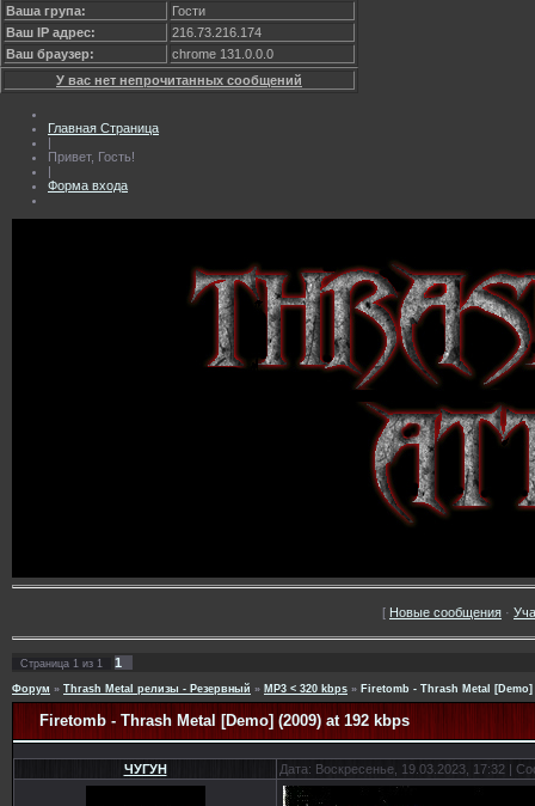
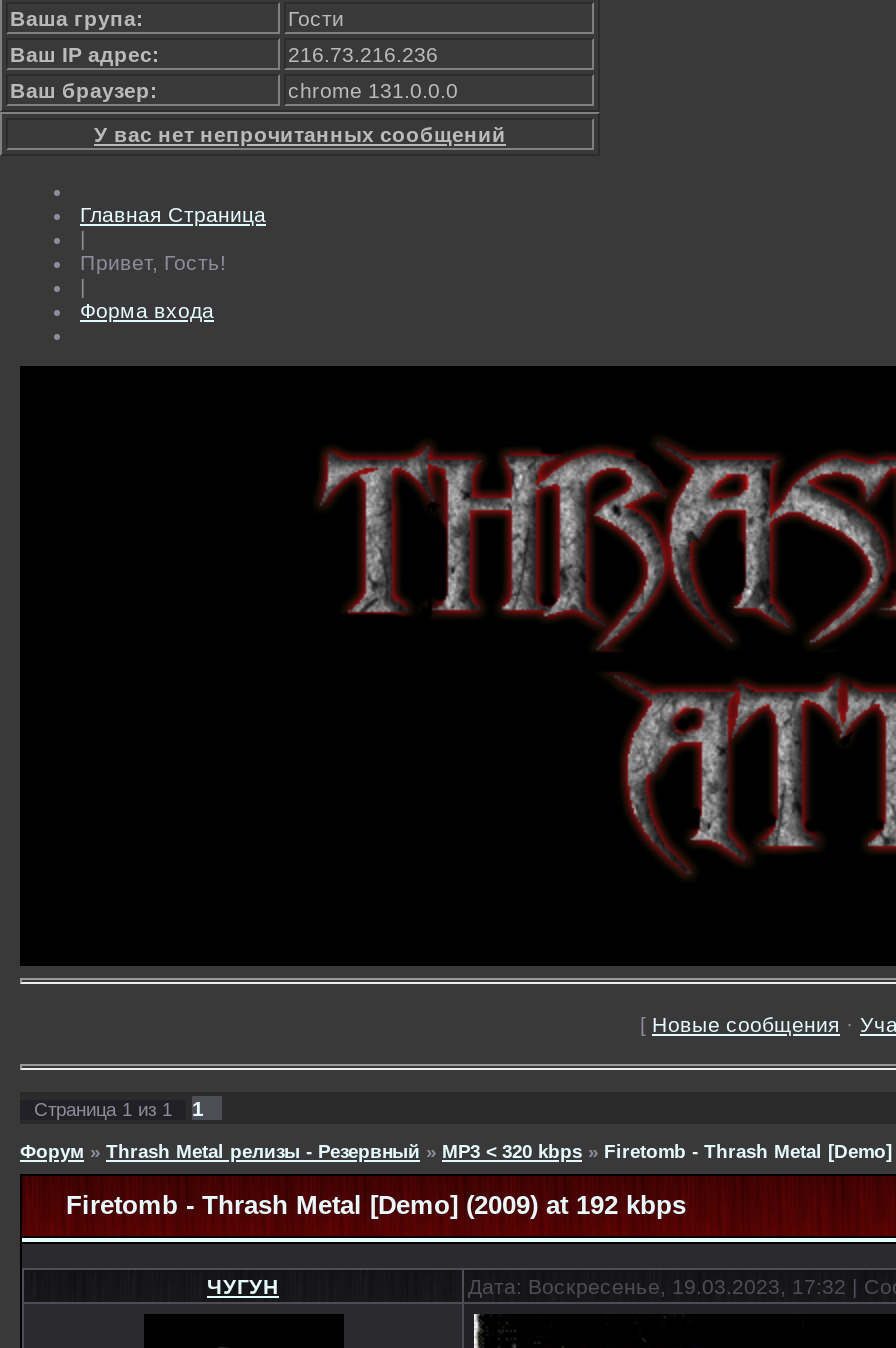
[172,25,262,39] 216.73.216.174 -> [288,42,438,66] 216.73.216.236

